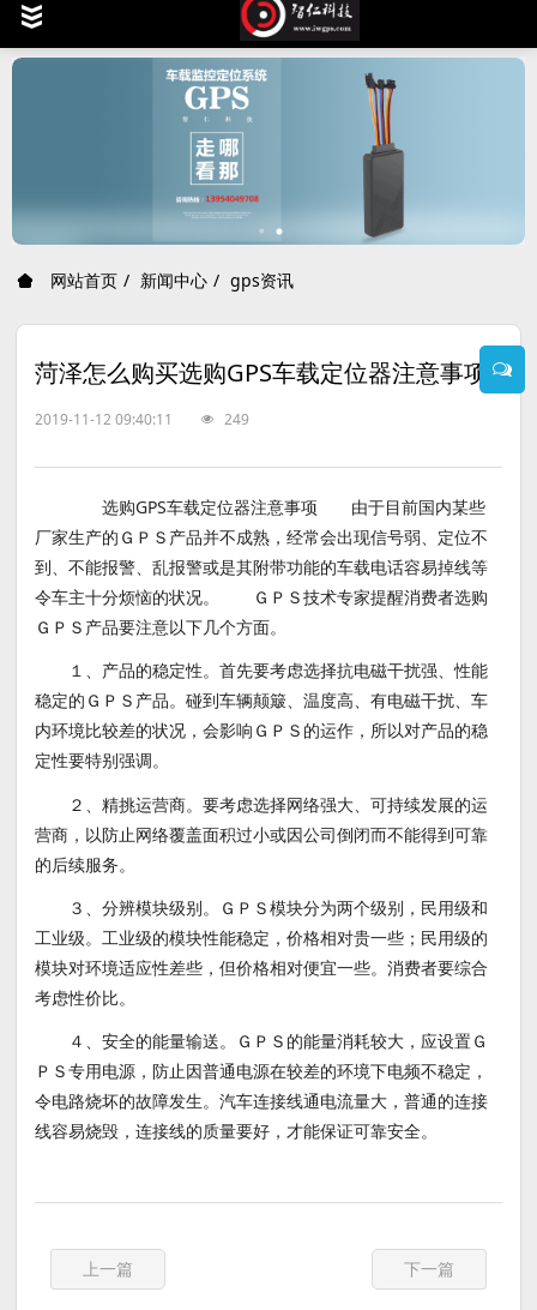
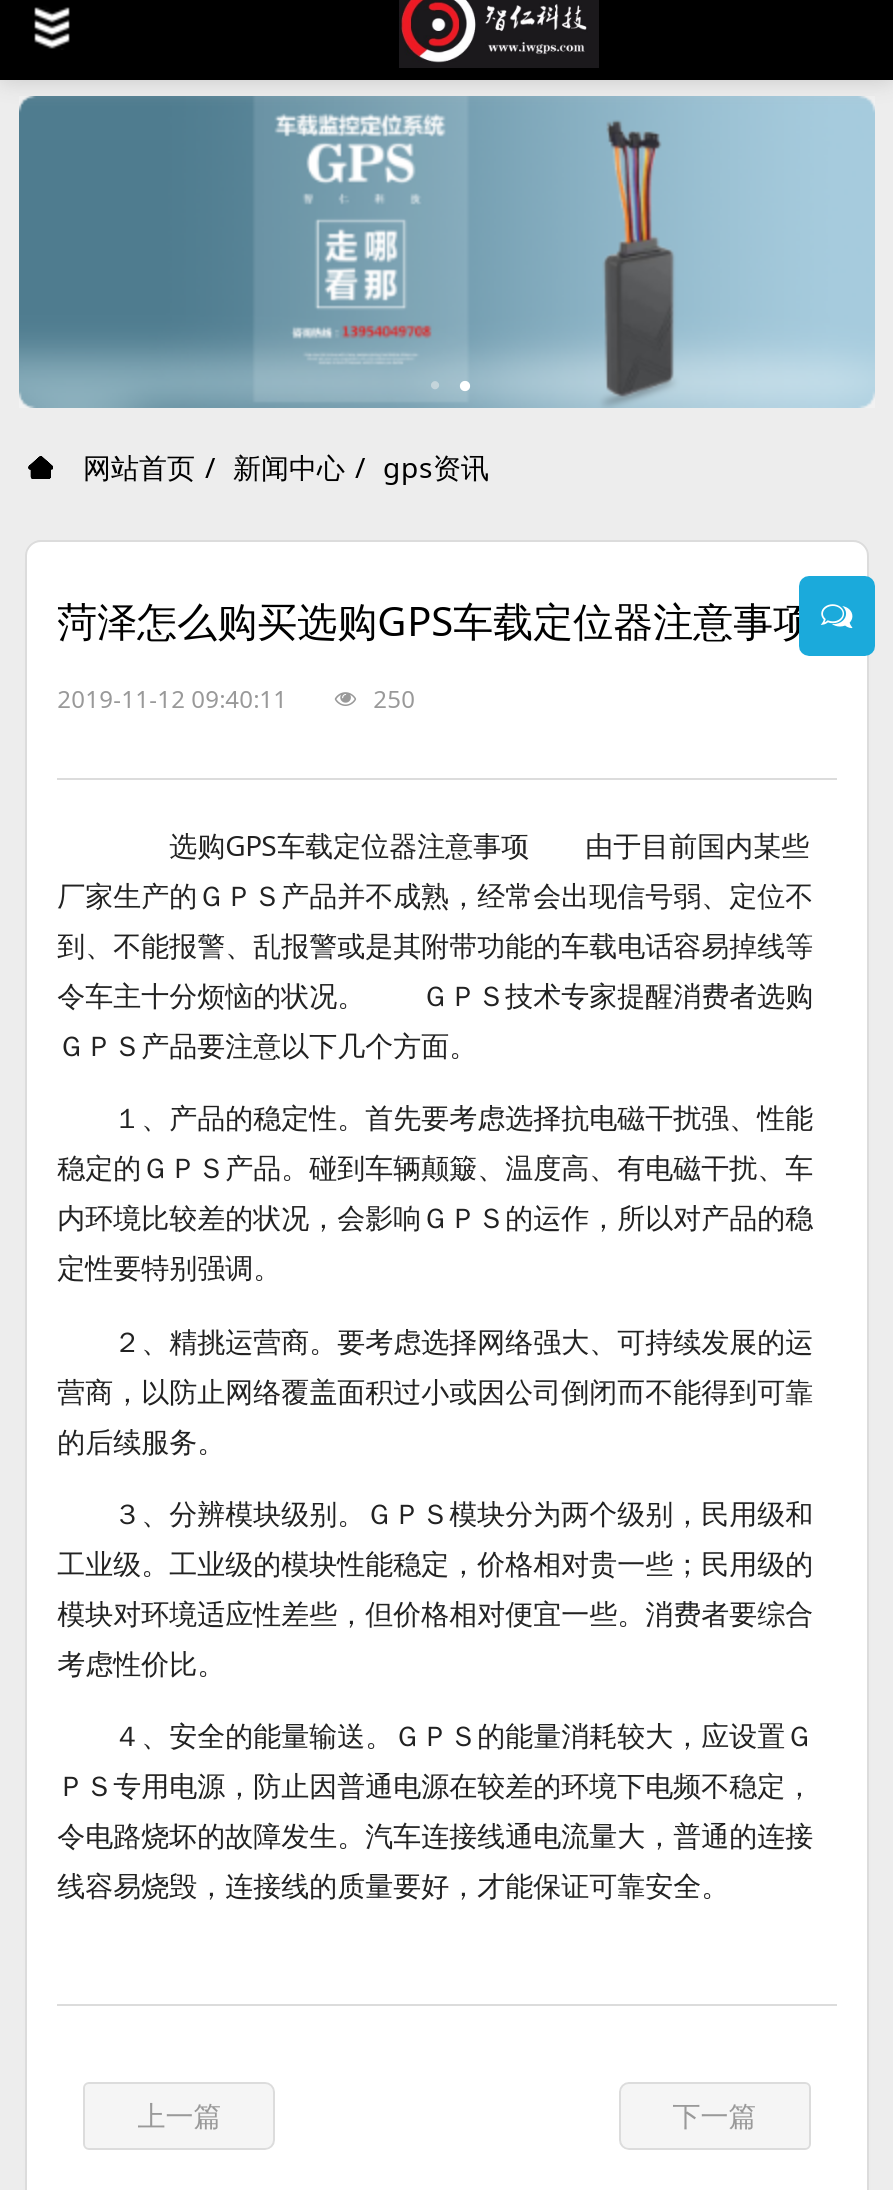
[224,409,249,430] 249 -> [373,682,415,716] 250

